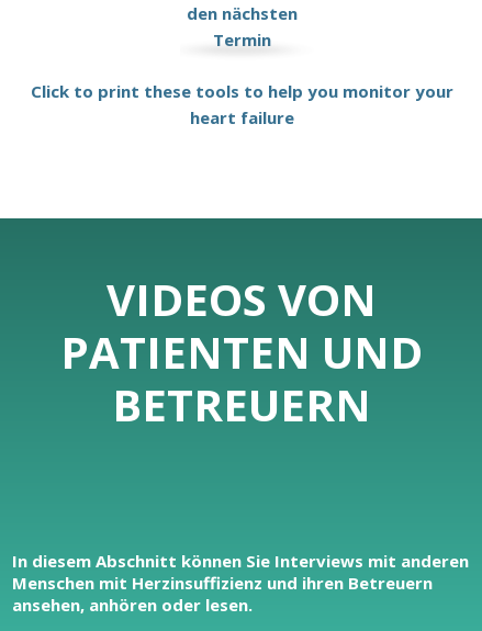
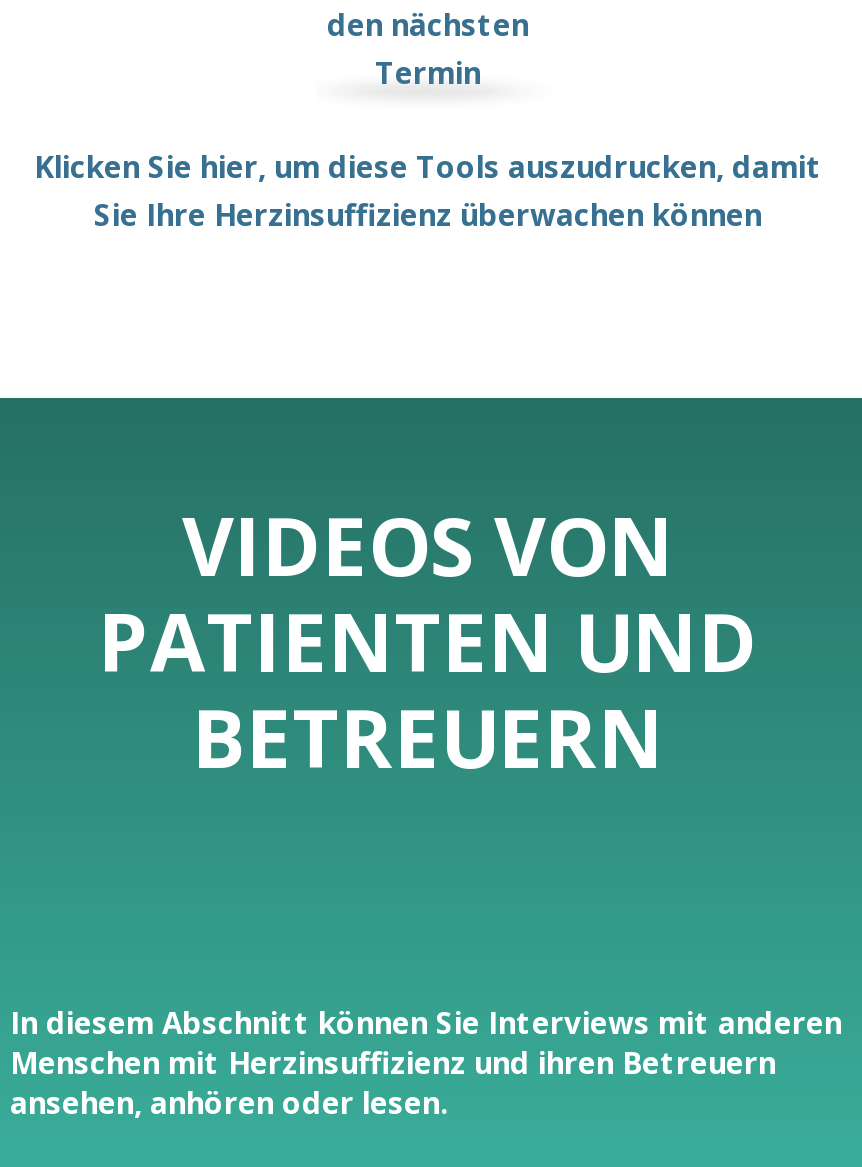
[30,81,453,129] Click to print these tools to help you monitor your | heart failure -> [34,147,822,235] Klicken Sie hier, um diese Tools auszudrucken, damit | Sie Ihre Herzinsuffizienz überwachen können

